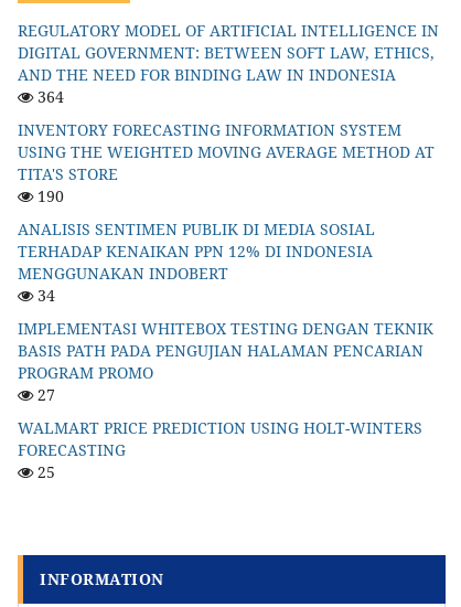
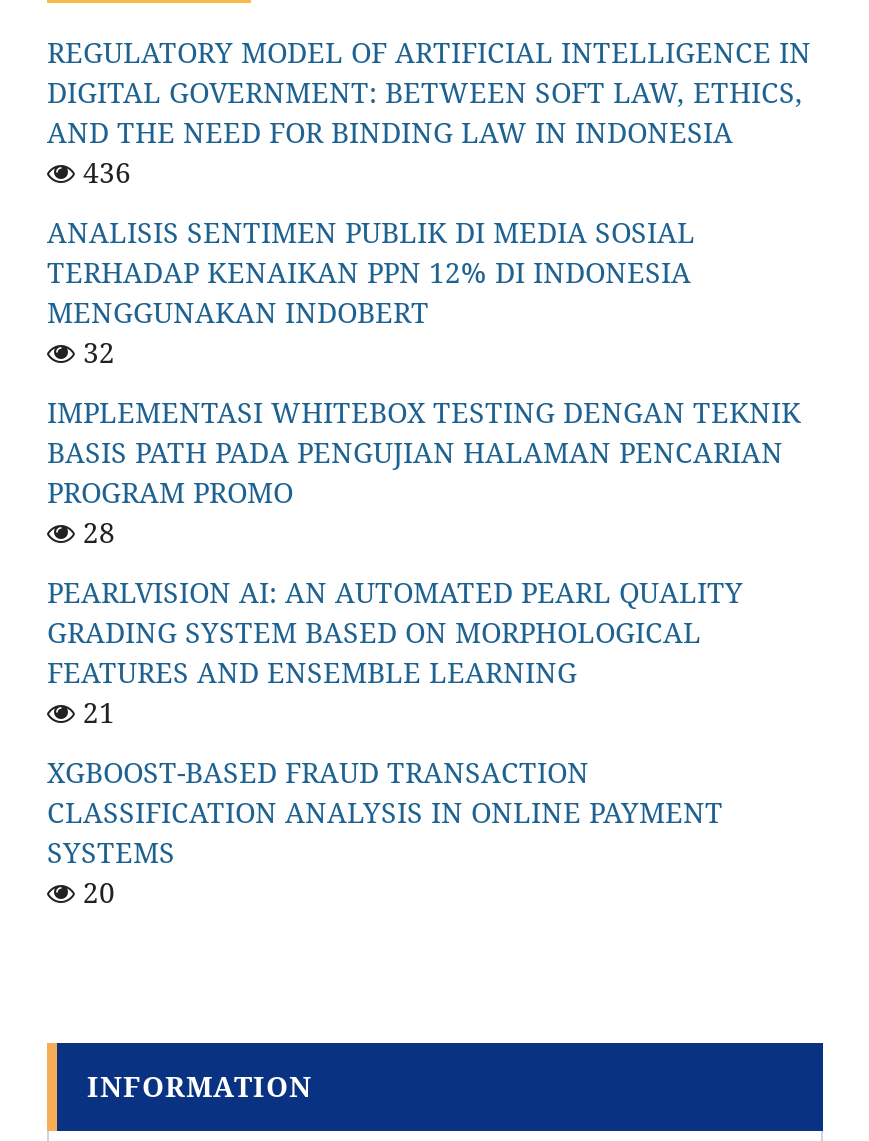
[18,86,435,206] 364 | INVENTORY FORECASTING INFORMATION SYSTEM | USING THE WEIGHTED MOVING AVERAGE METHOD AT | TITA'S STORE | 190 -> [75,153,131,191] 436
moved [18,218,375,283] -> [47,213,695,331]: ANALISIS SENTIMEN PUBLIK DI MEDIA SOSIAL | TERHADAP KENAIKAN PPN 12% DI INDONESIA | MENGGUNAKAN INDOBERT
[33,285,55,305] 34 -> [75,333,115,371] 32
moved [18,318,433,383] -> [47,393,801,511]: IMPLEMENTASI WHITEBOX TESTING DENGAN TEKNIK | BASIS PATH PADA PENGUJIAN HALAMAN PENCARIAN | PROGRAM PROMO
[18,384,422,482] 27 | WALMART PRICE PREDICTION USING HOLT-WINTERS | FORECASTING | 25 -> [47,513,743,910] 28 | PEARLVISION AI: AN AUTOMATED PEARL QUALITY | GRADING SYSTEM BASED ON MORPHOLOGICAL | FEATURES AND ENSEMBLE LEARNING | 21 | XGBOOST-BASED FRAUD TRANSACTION | CLASSIFICATION ANALYSIS IN ONLINE PAYMENT | SYSTEMS | 20

